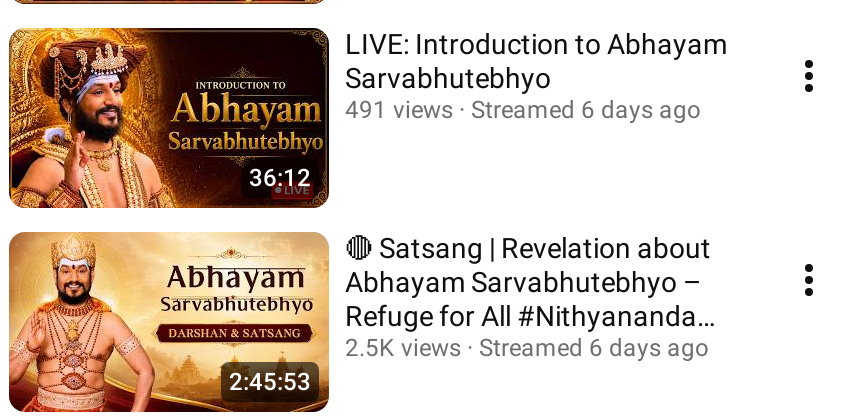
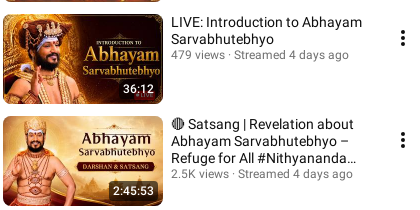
[345,96,453,124] 491 views -> [171,48,225,62] 479 views
[471,96,701,124] Streamed 6 days ago -> [234,48,349,62] Streamed 4 days ago
[479,334,709,362] Streamed 6 days ago -> [238,167,353,181] Streamed 4 days ago

